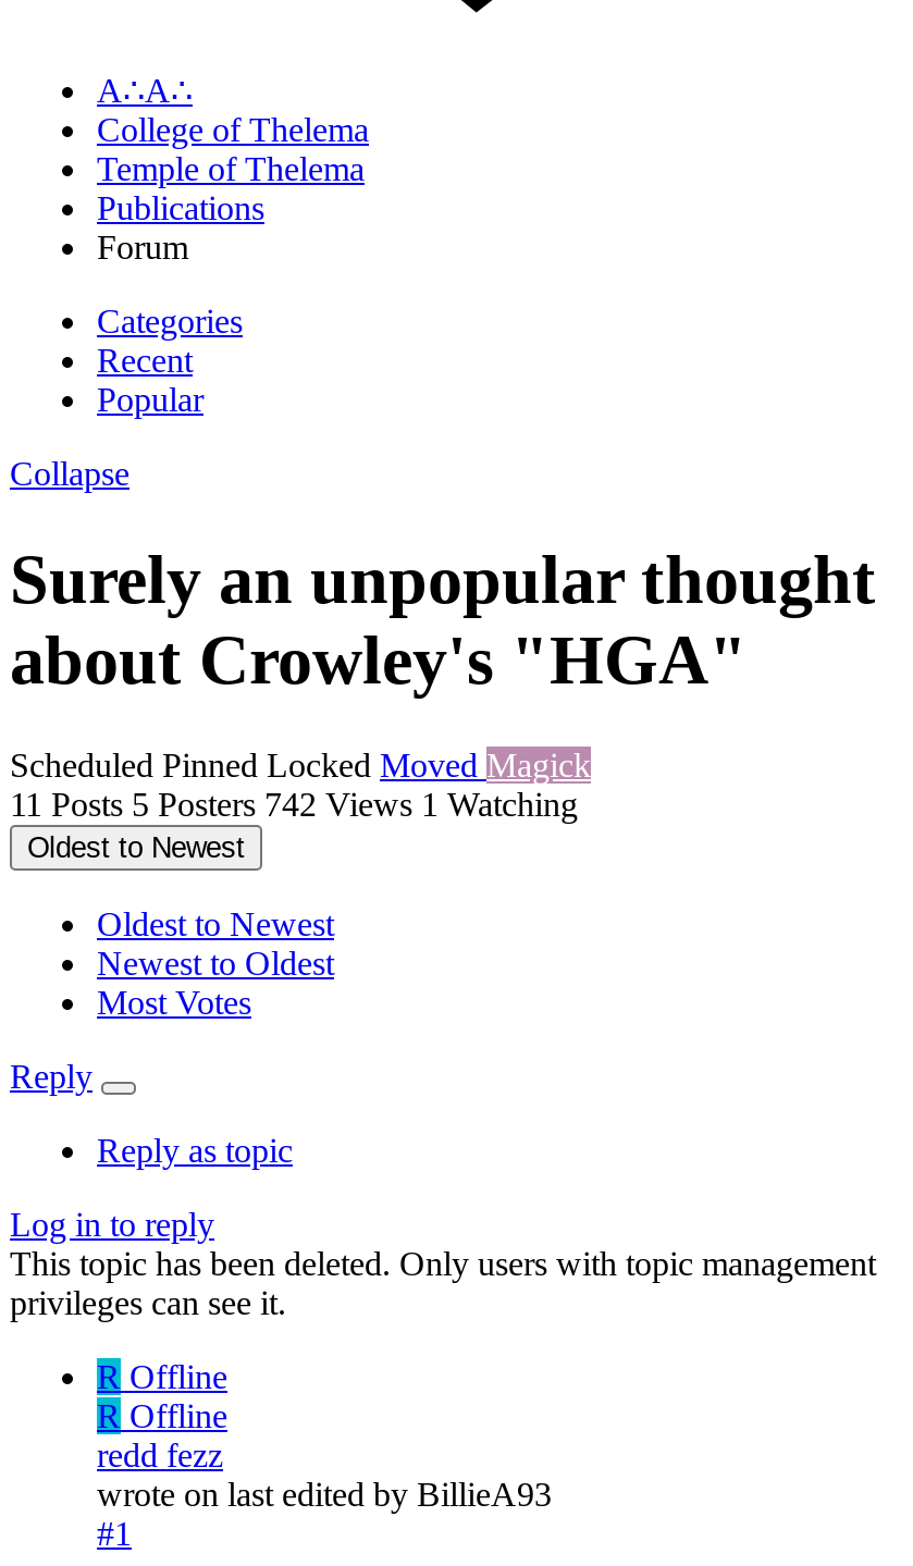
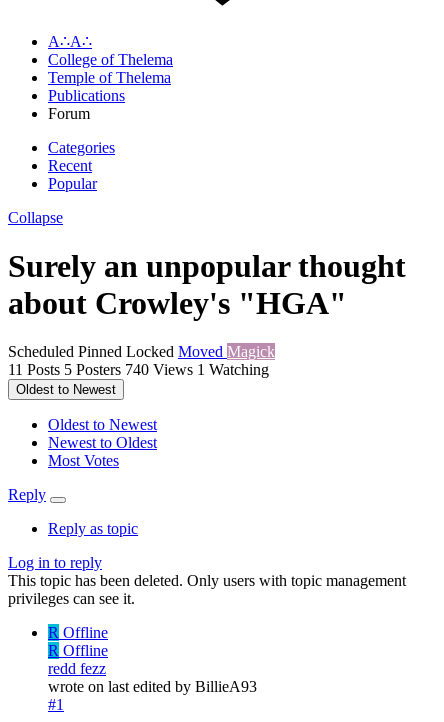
[10,787,578,824] 11 Posts 5 Posters 742 Views 1 Watching -> [8,361,269,378] 11 Posts 5 Posters 740 Views 1 Watching

